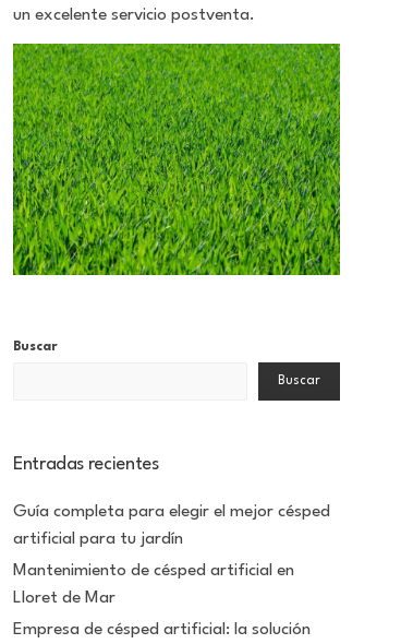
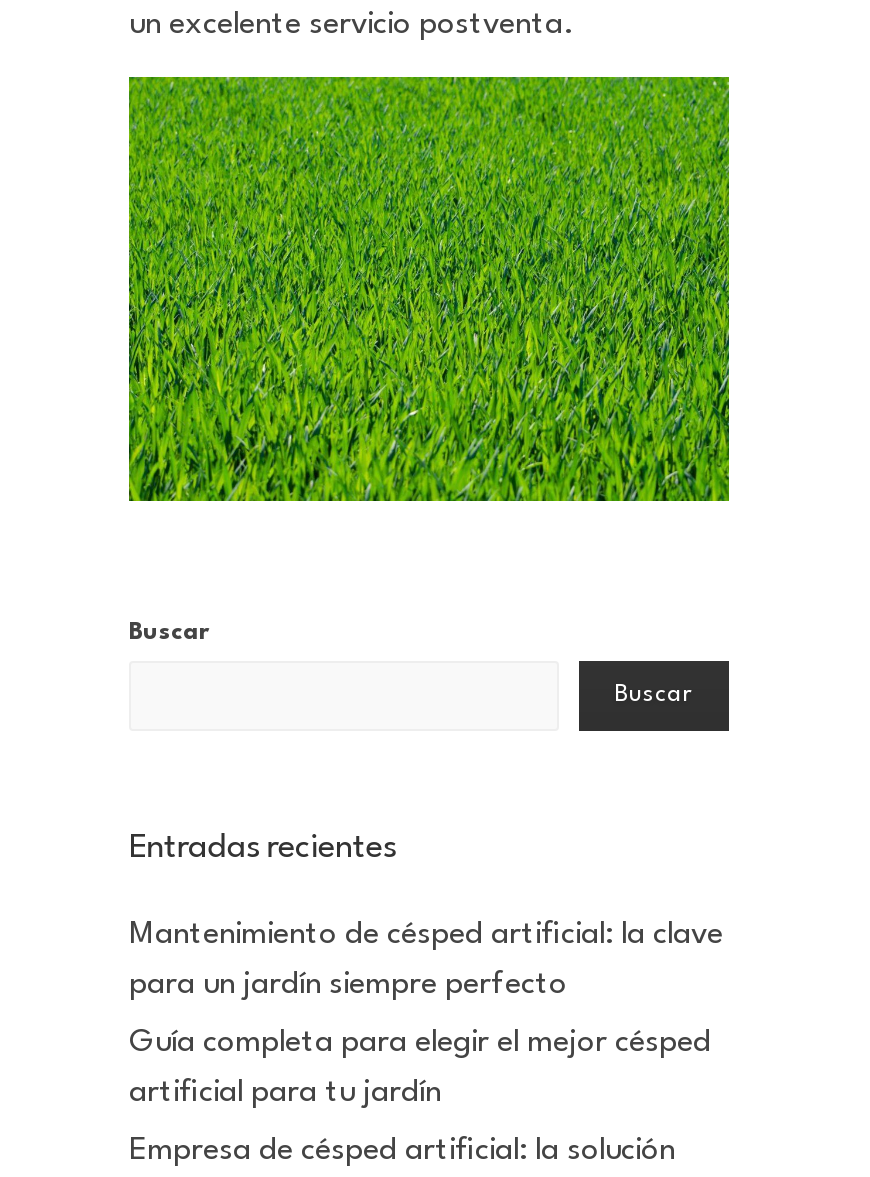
none -> [129,920,723,1002] Mantenimiento de césped artificial: la clave | para un jardín siempre perfecto
moved [13,504,330,548] -> [129,1028,711,1110]: Guía completa para elegir el mejor césped | artificial para tu jardín
[13,563,294,607] Mantenimiento de césped artificial en | Lloret de Mar -> none

